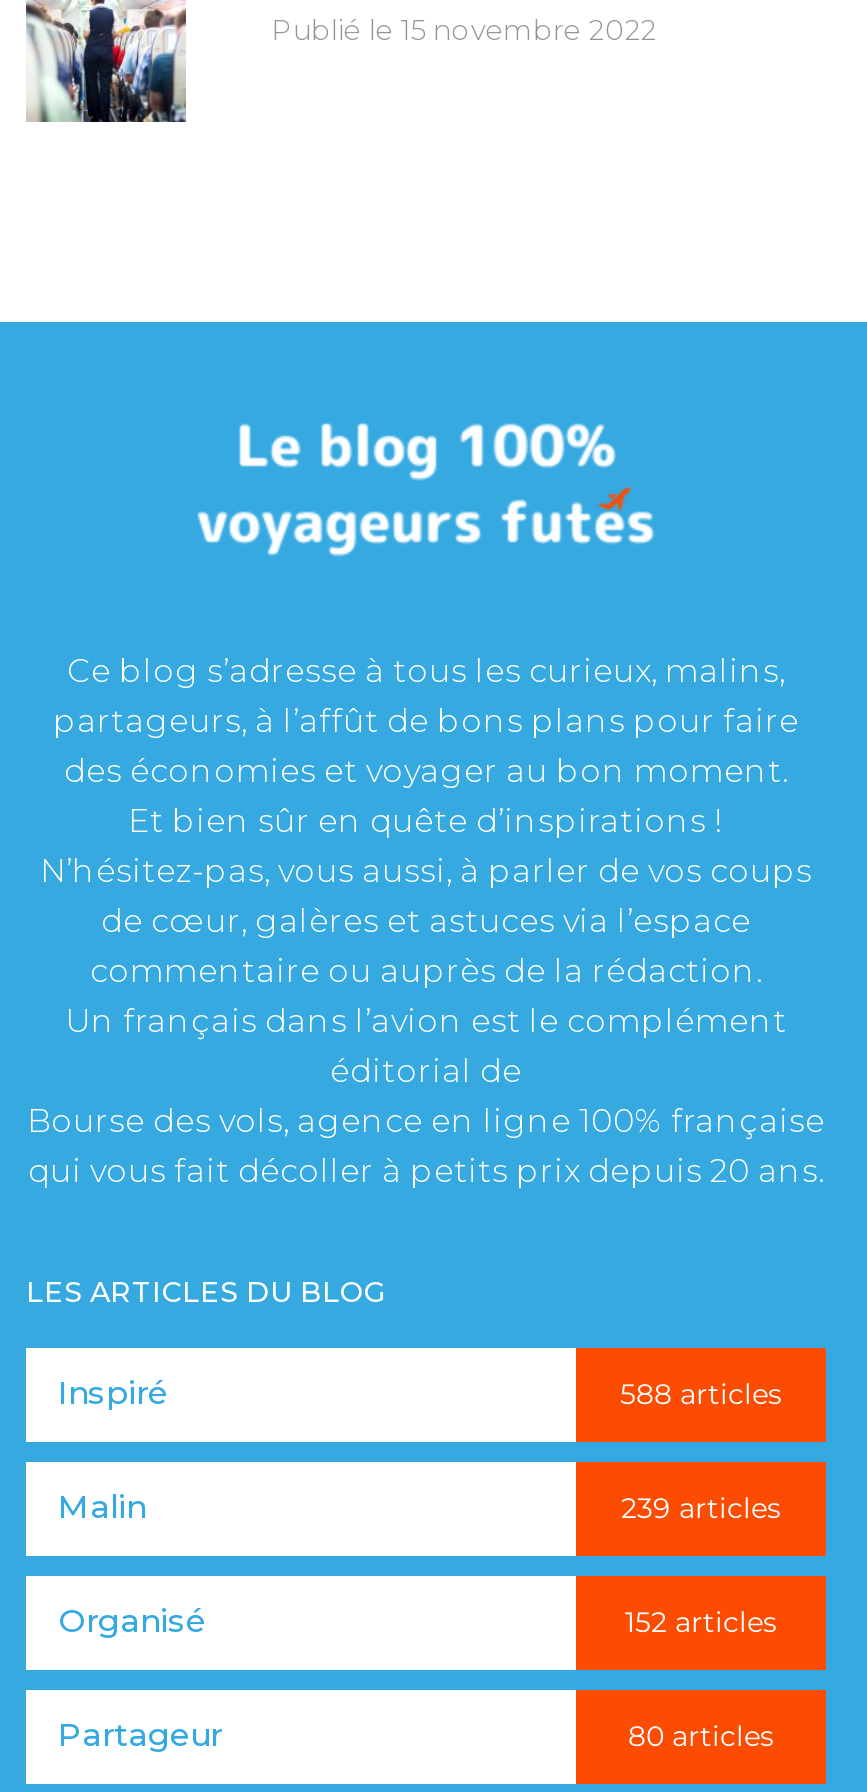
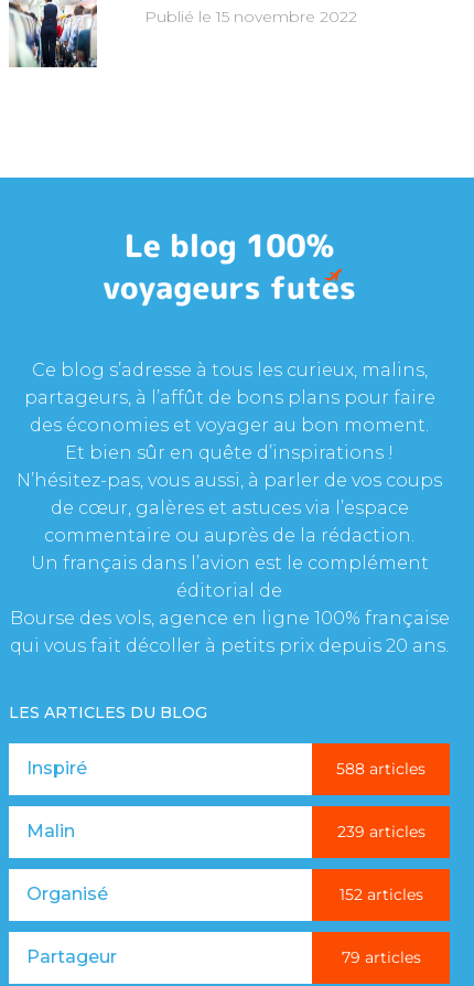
[628,1718,774,1754] 80 articles -> [341,947,421,967] 79 articles

